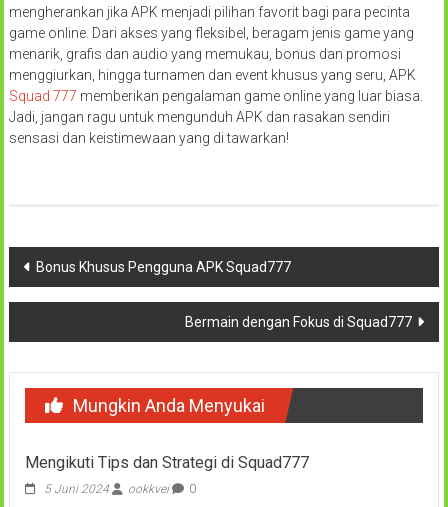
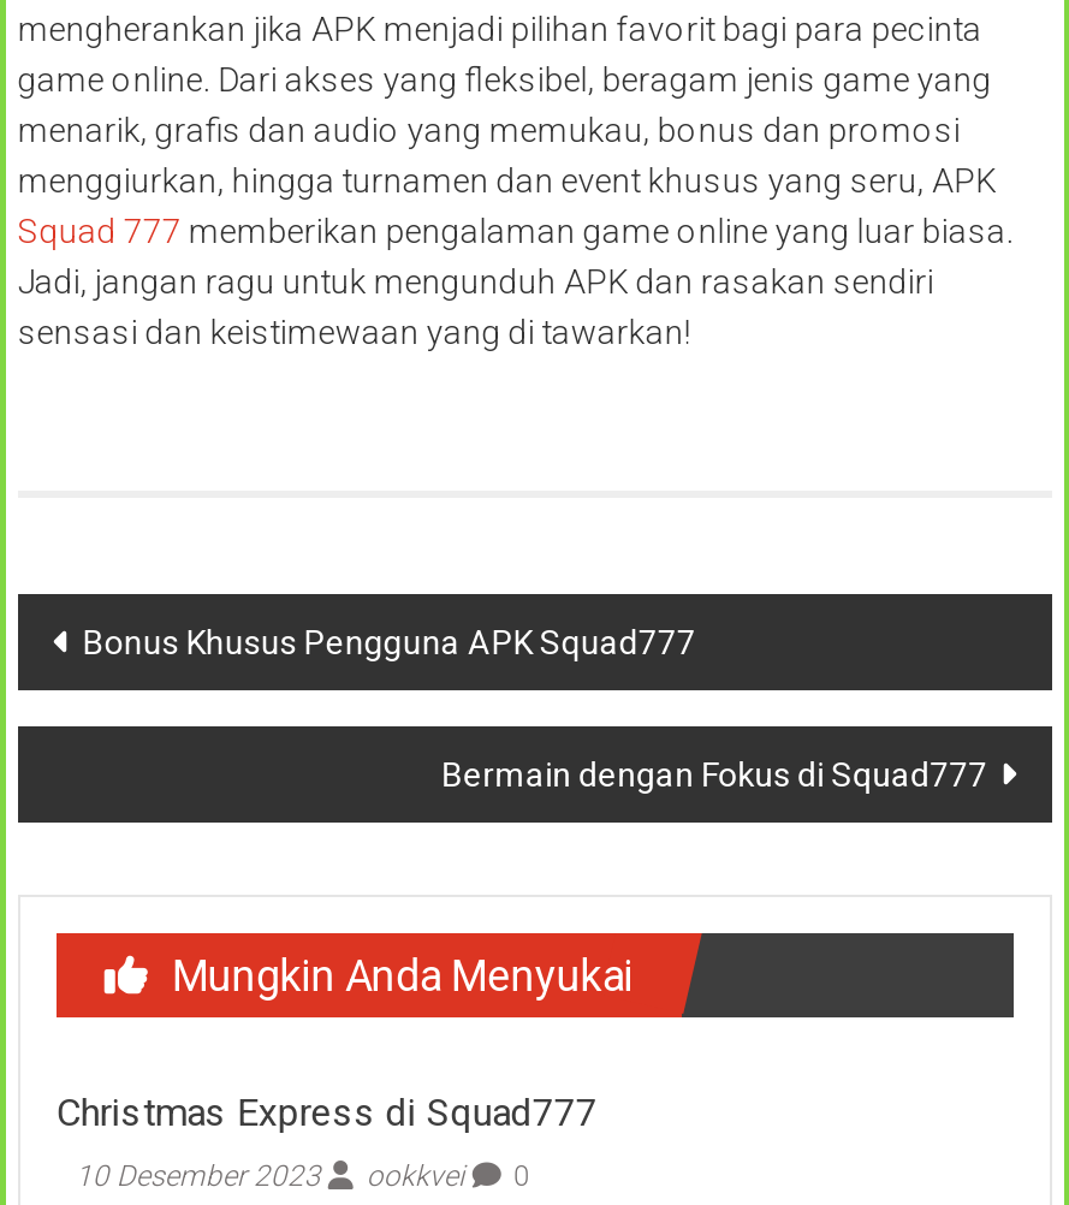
[25,453,309,472] Mengikuti Tips dan Strategi di Squad777 -> [56,1089,597,1135] Christmas Express di Squad777
[44,482,196,496] 5 Juni 2024 ookkvei 0 -> [76,1159,530,1192] 10 Desember 2023 ookkvei 0

